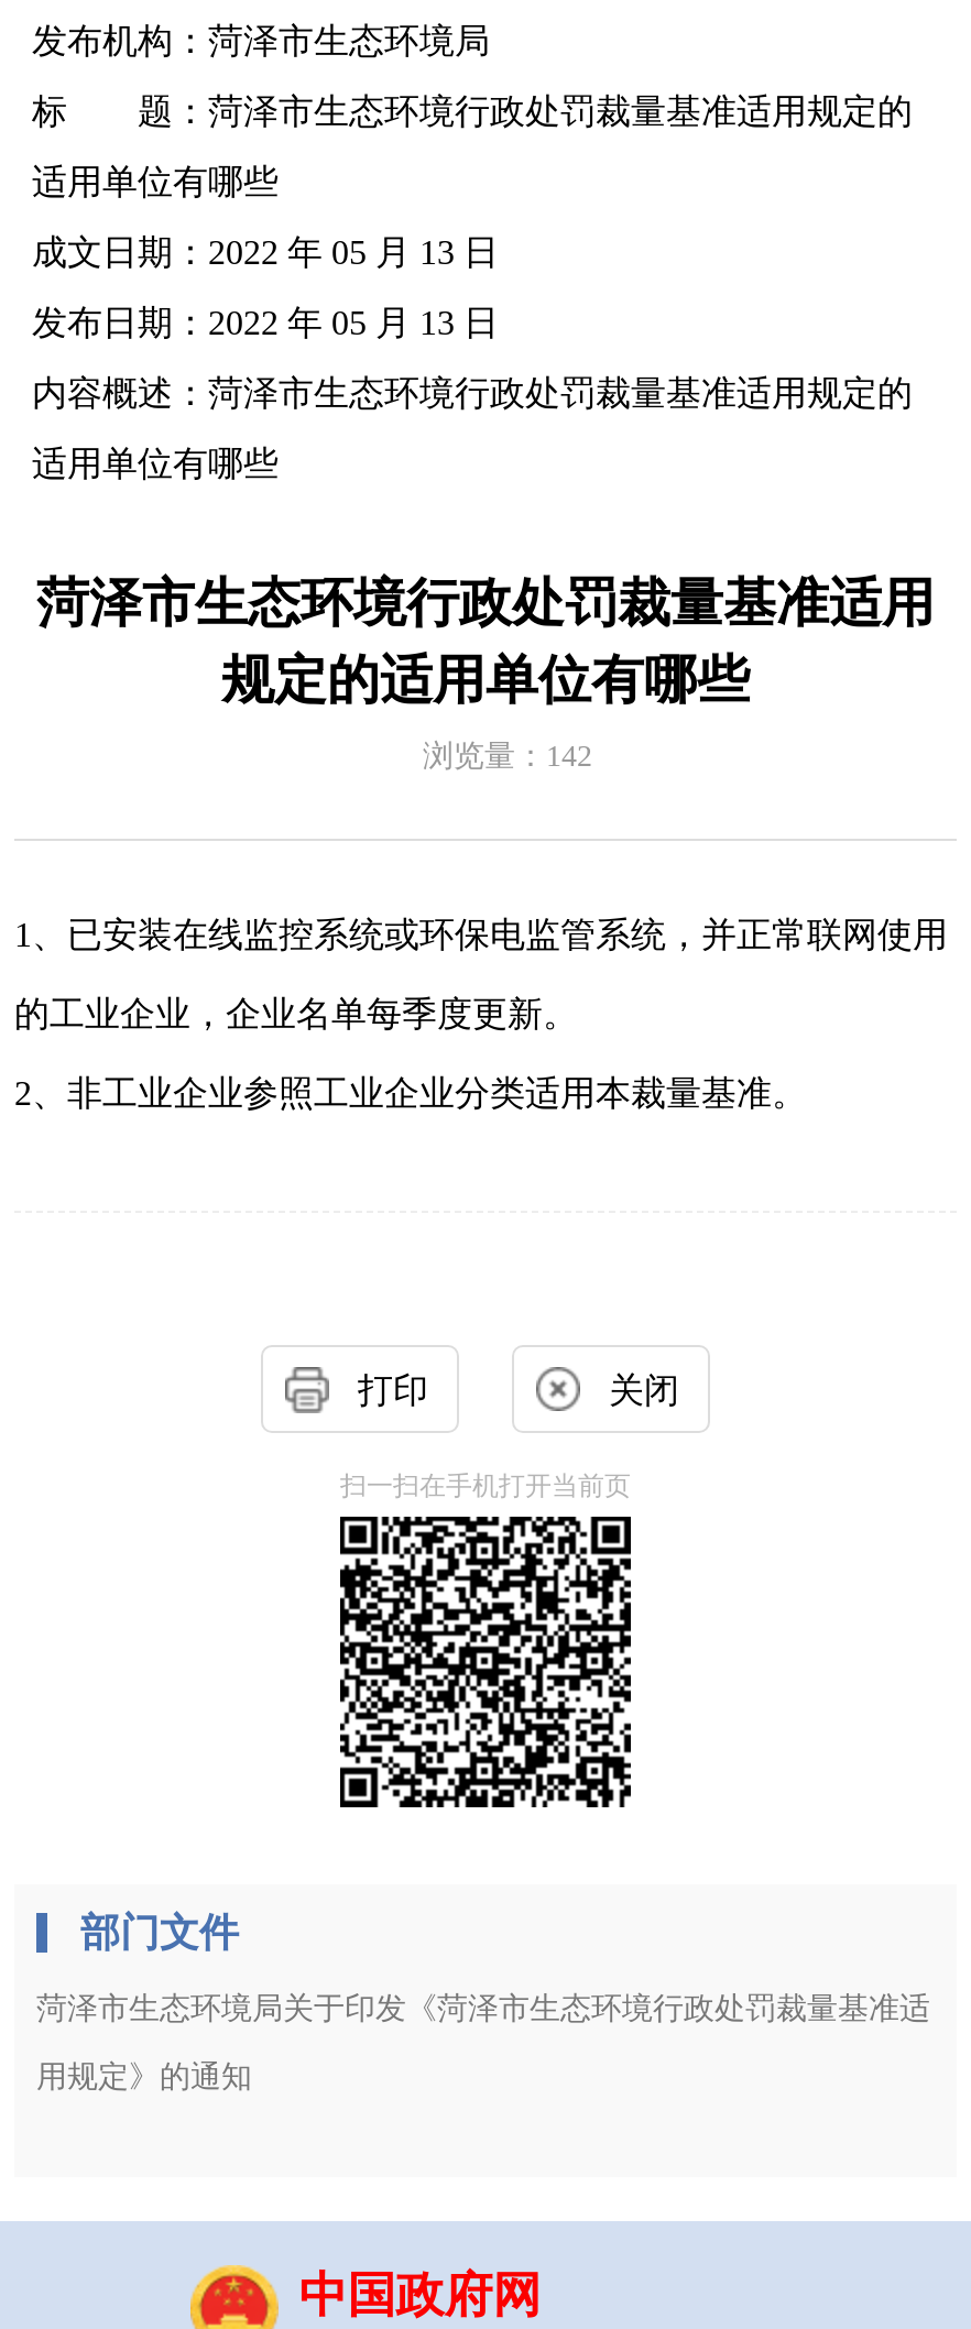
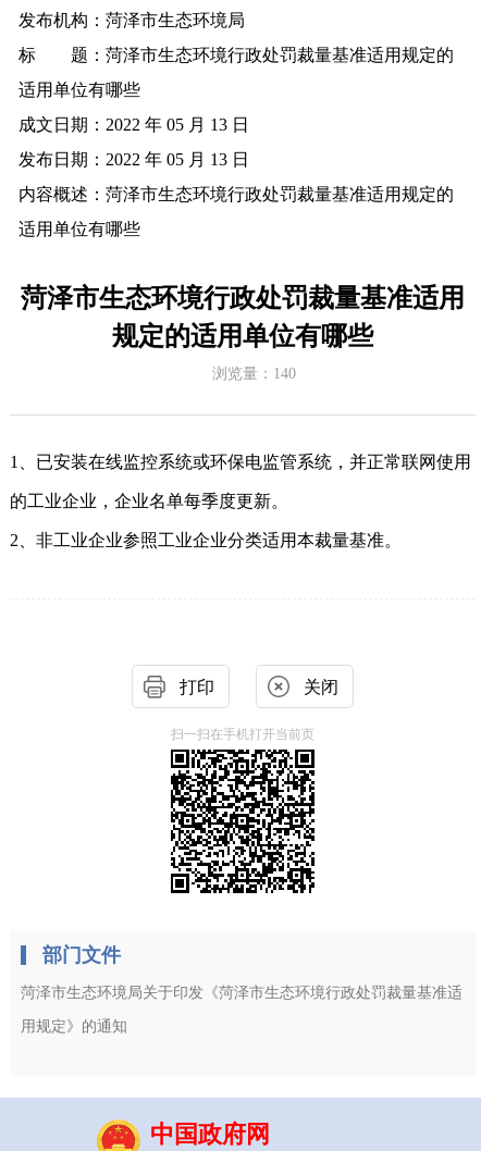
[423,739,592,772] 浏览量：142 -> [212,365,295,382] 浏览量：140

